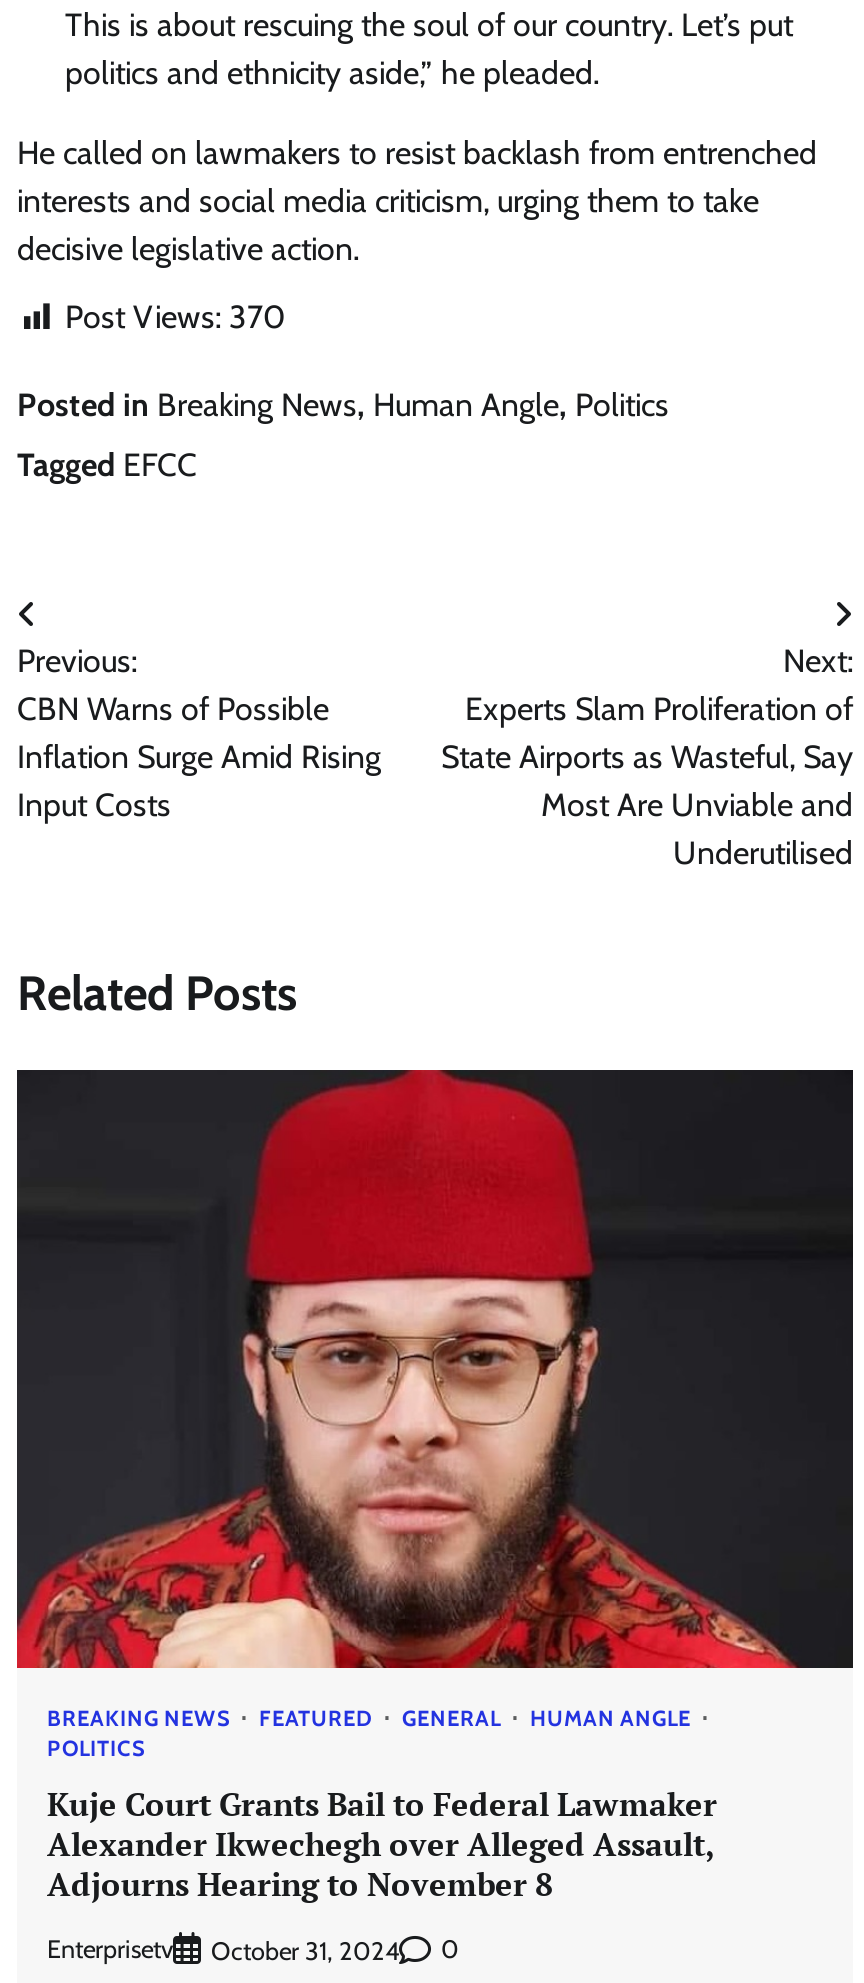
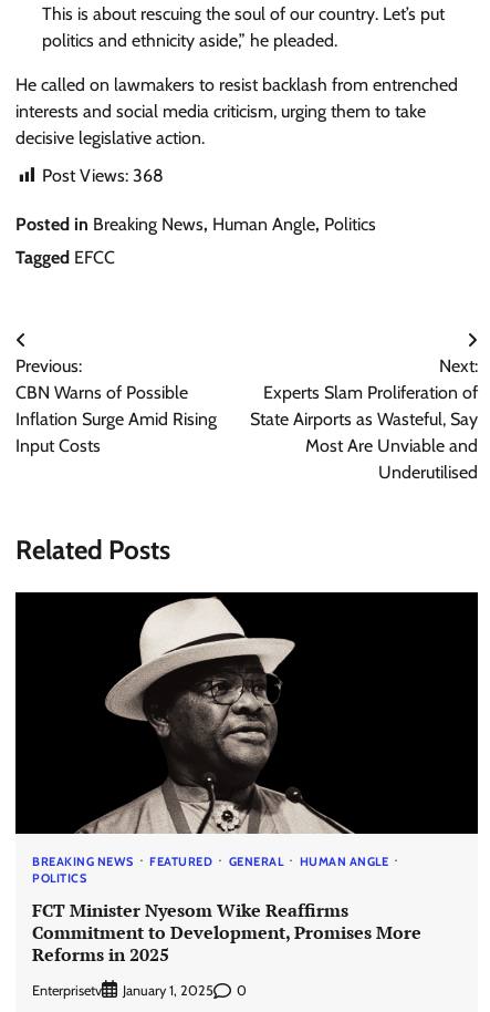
[65,299,285,337] Post Views: 370 -> [42,165,164,186] Post Views: 368
[15,1068,851,1670] [image] -> [17,591,476,835] [image]
[47,1782,717,1906] Kuje Court Grants Bail to Federal Lawmaker | Alexander Ikwechegh over Alleged Assault, | Adjourns Hearing to November 8 -> [32,898,421,966] FCT Minister Nyesom Wike Reaffirms | Commitment to Development, Promises More | Reforms in 2025
[211,1935,399,1965] October 31, 2024 -> [123,982,213,999] January 1, 2025

